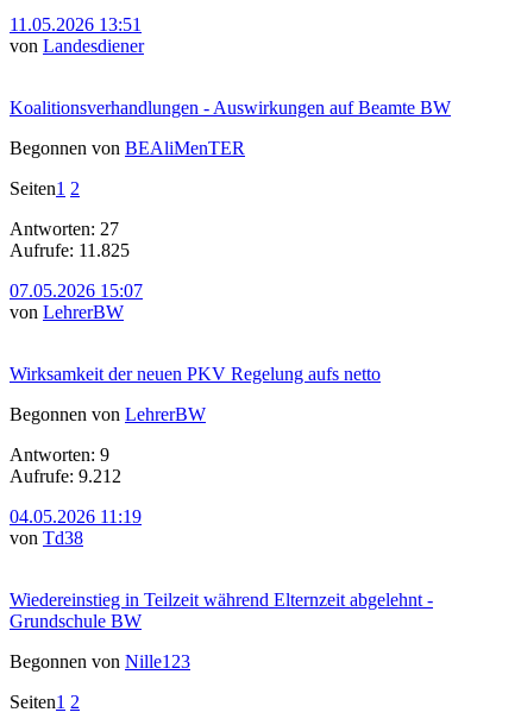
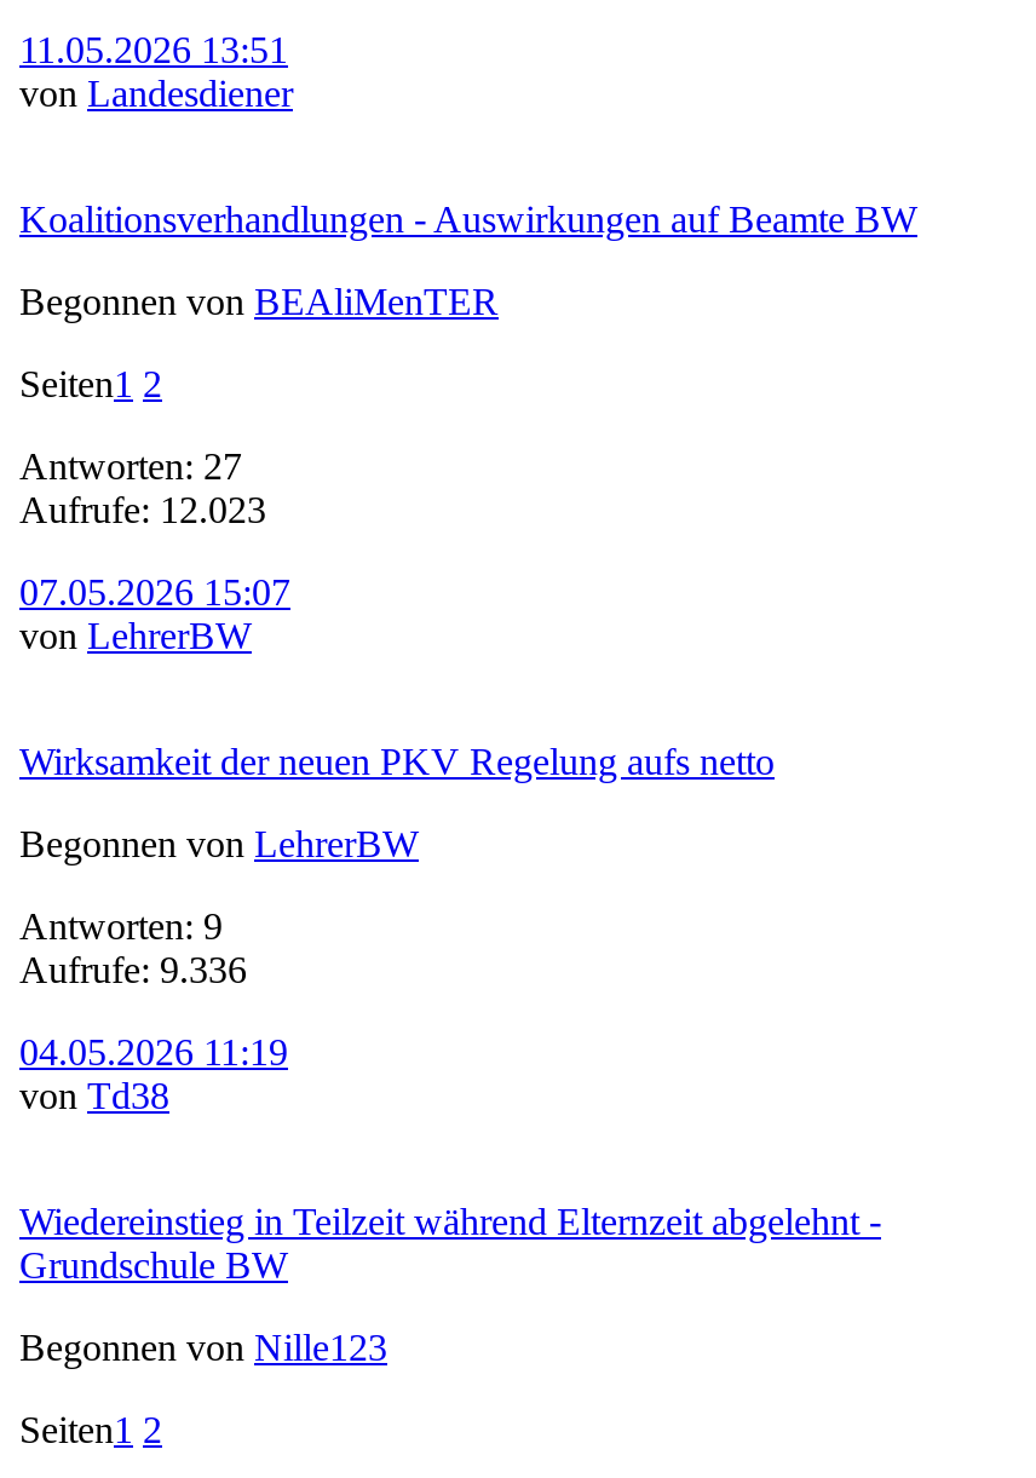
[10,240,130,260] Aufrufe: 11.825 -> [19,488,266,529] Aufrufe: 12.023
[10,466,121,486] Aufrufe: 9.212 -> [19,948,247,989] Aufrufe: 9.336

